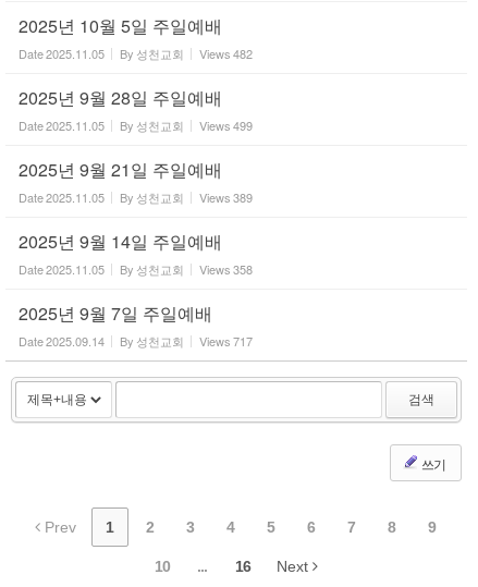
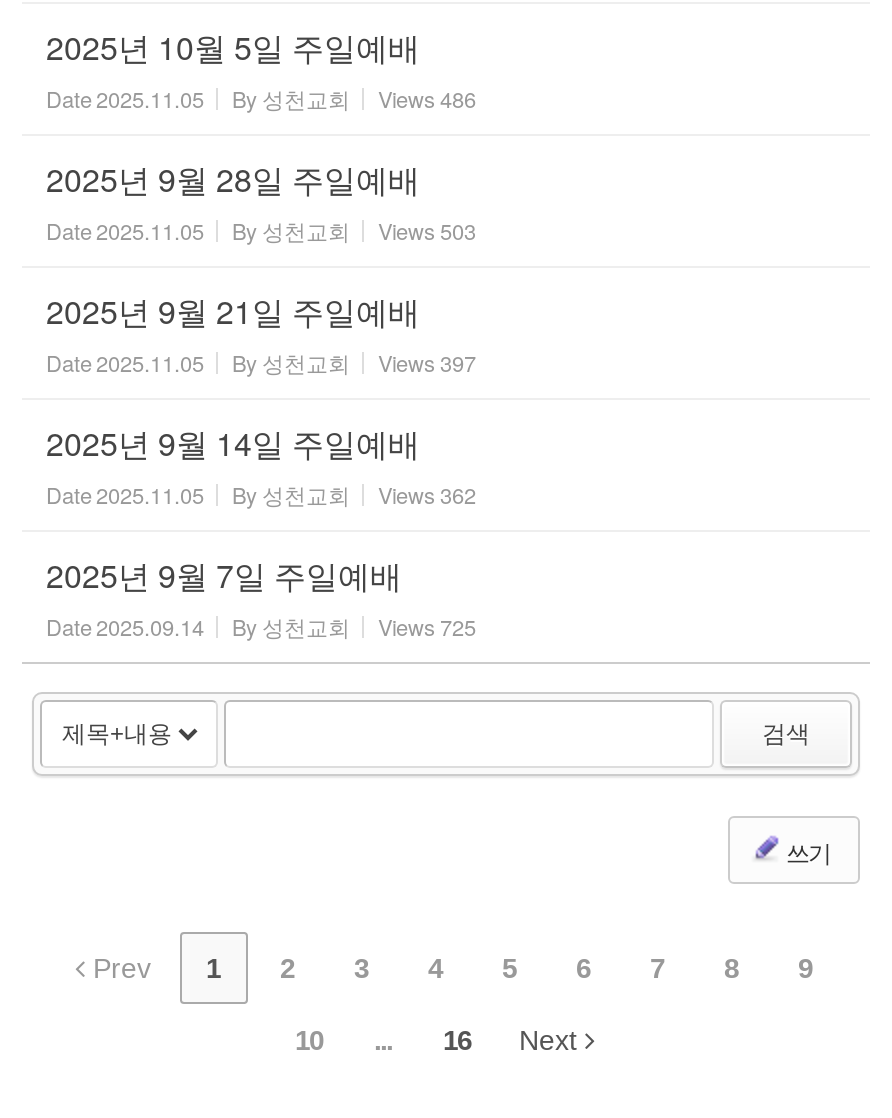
[19,45,253,62] Date 2025.11.05 By 성천교회 Views 482 -> [46,82,476,114] Date 2025.11.05 By 성천교회 Views 486
[19,117,253,134] Date 2025.11.05 By 성천교회 Views 499 -> [46,214,476,246] Date 2025.11.05 By 성천교회 Views 503
[19,188,253,206] Date 2025.11.05 By 성천교회 Views 389 -> [46,346,476,378] Date 2025.11.05 By 성천교회 Views 397
[19,260,253,278] Date 2025.11.05 By 성천교회 Views 358 -> [46,478,476,510] Date 2025.11.05 By 성천교회 Views 362
[19,332,253,350] Date 2025.09.14 By 성천교회 Views 717 -> [46,610,476,642] Date 2025.09.14 By 성천교회 Views 725

